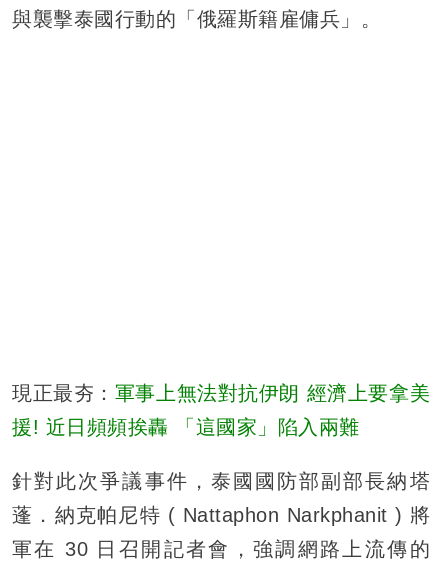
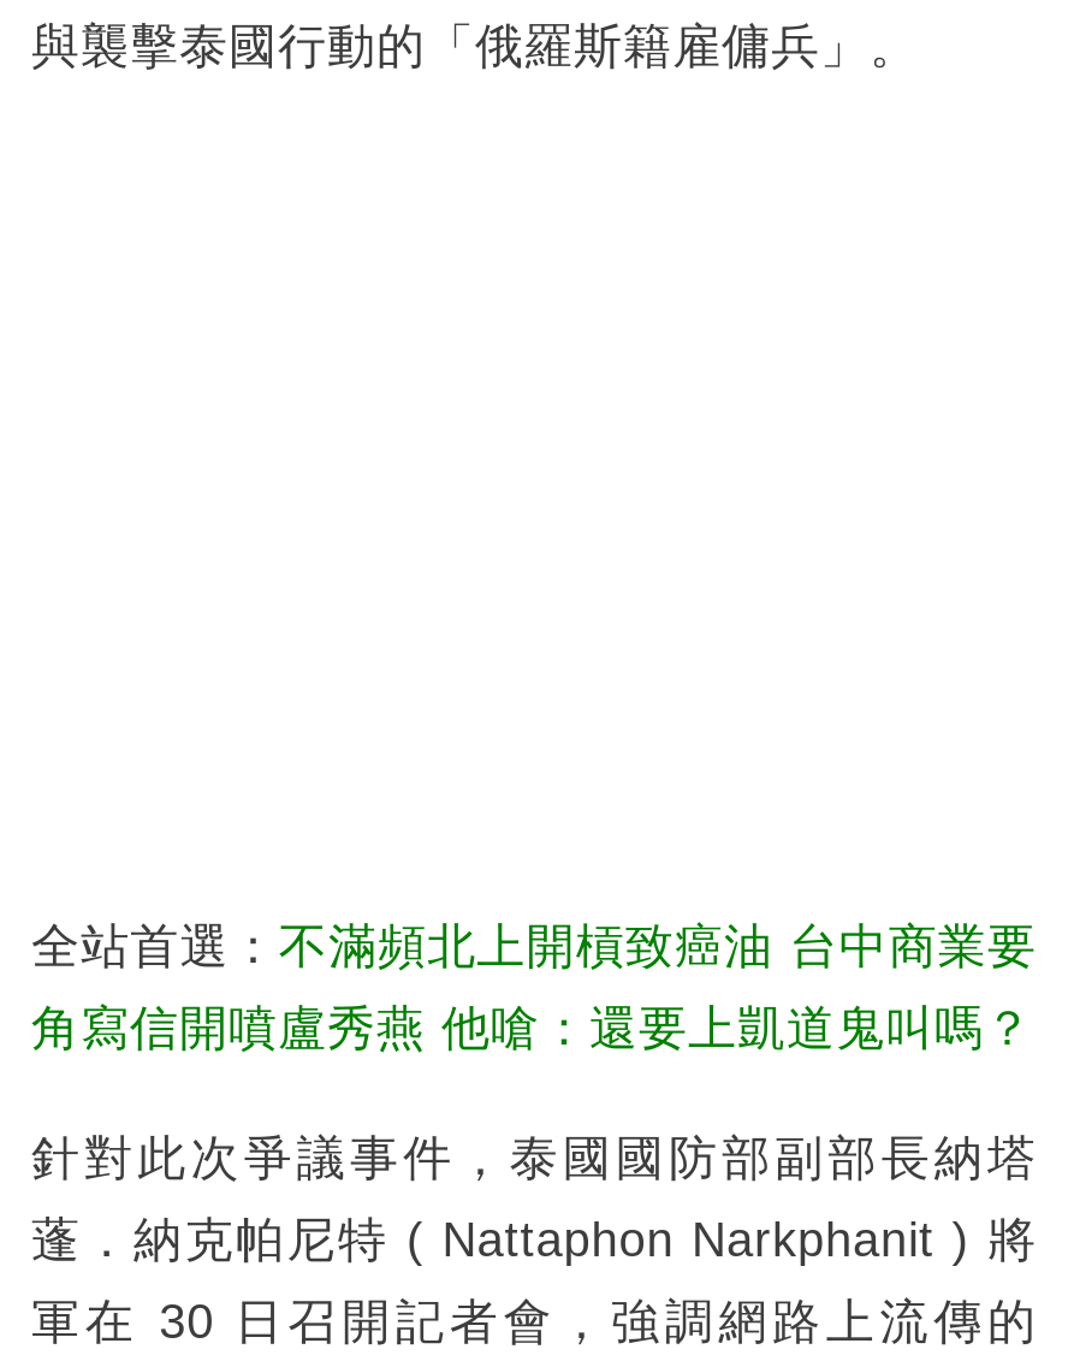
[12,382,430,404] 現正最夯：軍事上無法對抗伊朗 經濟上要拿美 -> [31,919,1037,972] 全站首選：不滿頻北上開槓致癌油 台中商業要
[12,416,359,438] 援! 近日頻頻挨轟 「這國家」陷入兩難 -> [31,1000,1033,1053] 角寫信開噴盧秀燕 他嗆：還要上凱道鬼叫嗎？

